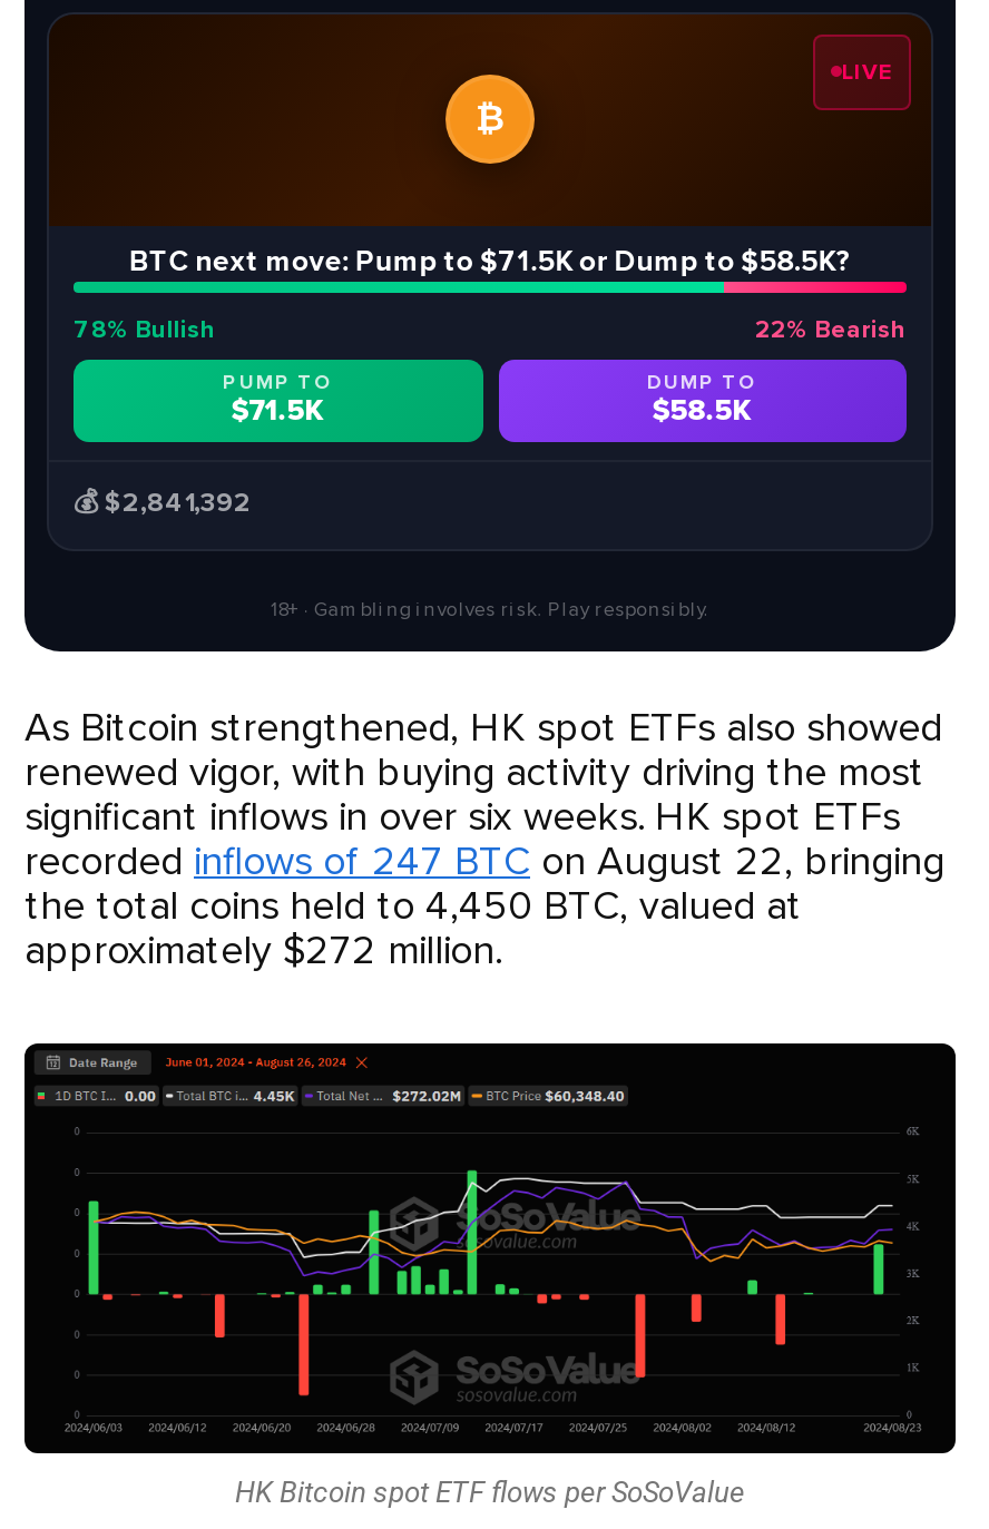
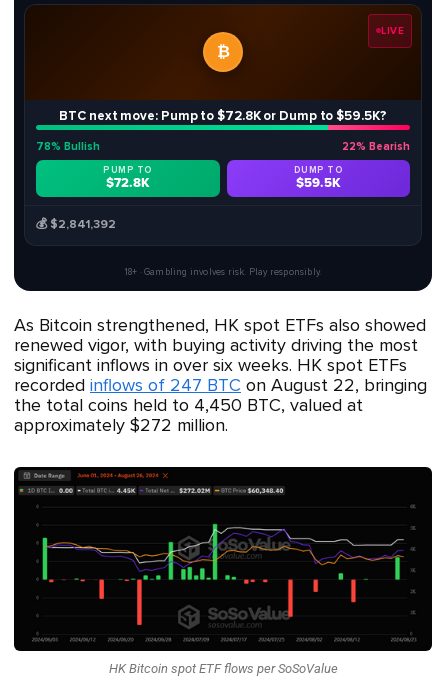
[129,243,851,279] BTC next move: Pump to $71.5K or Dump to $58.5K? -> [59,108,387,124] BTC next move: Pump to $72.8K or Dump to $59.5K?
[231,393,325,428] $71.5K -> [106,175,150,191] $72.8K
[652,393,752,428] $58.5K -> [296,175,341,191] $59.5K

